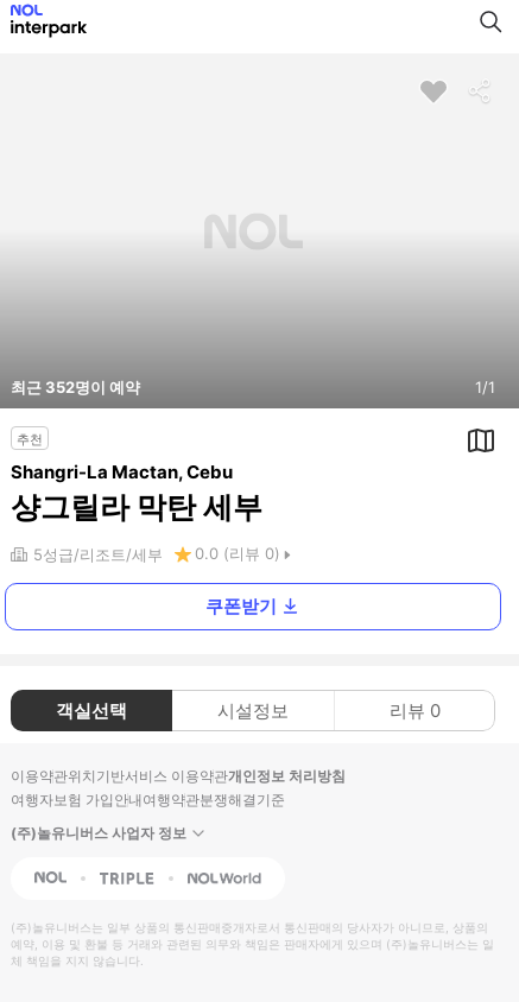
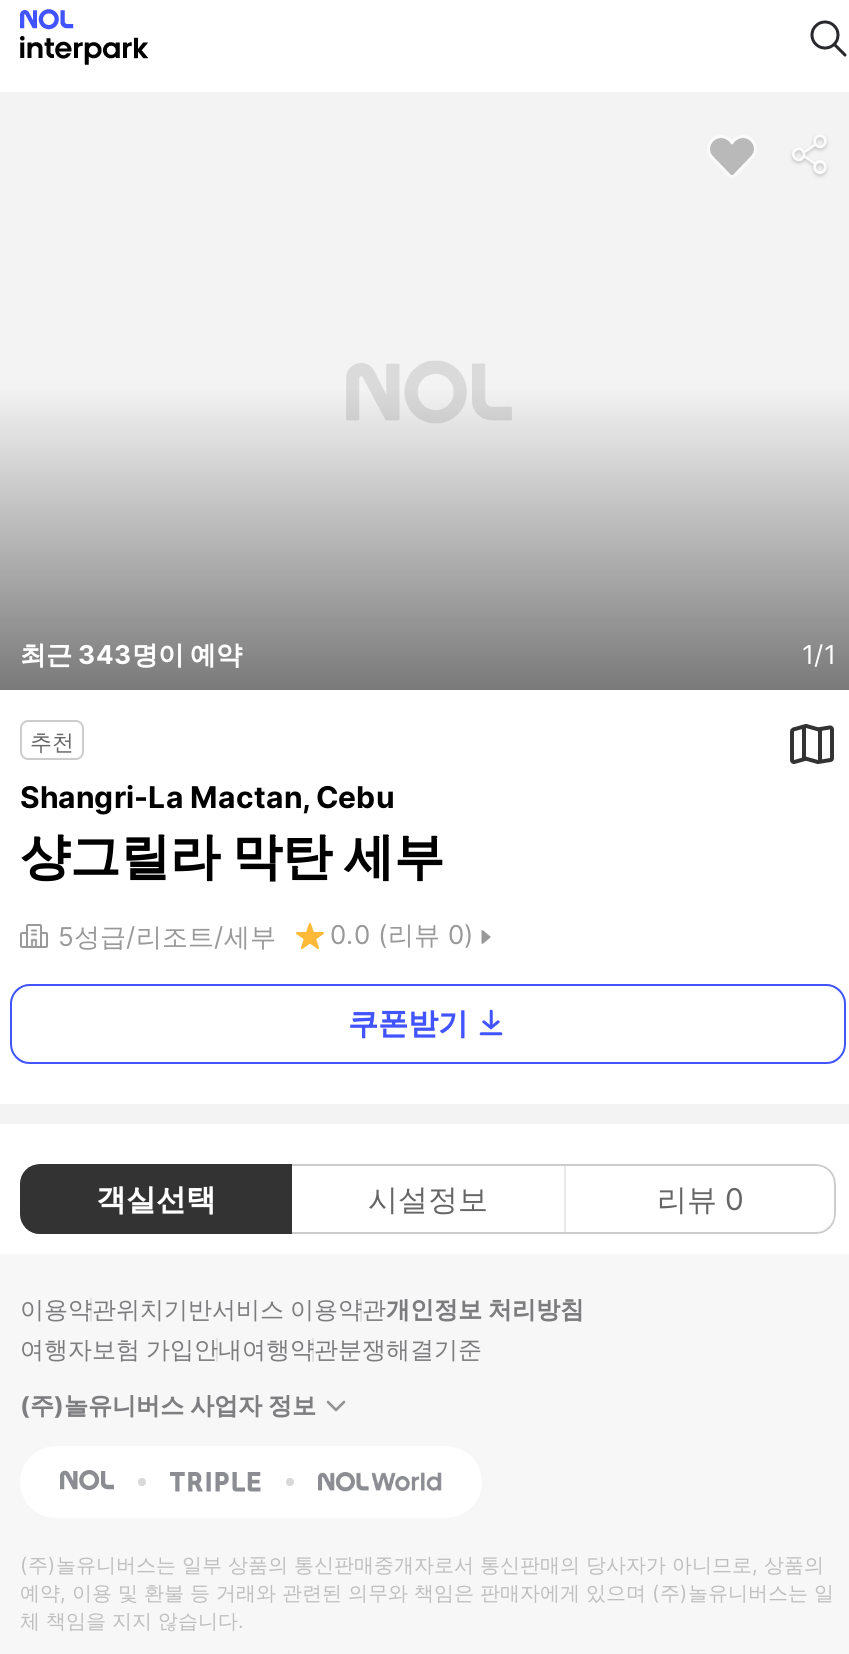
[11,377,140,396] 최근 352명이 예약 -> [20,637,242,669] 최근 343명이 예약

